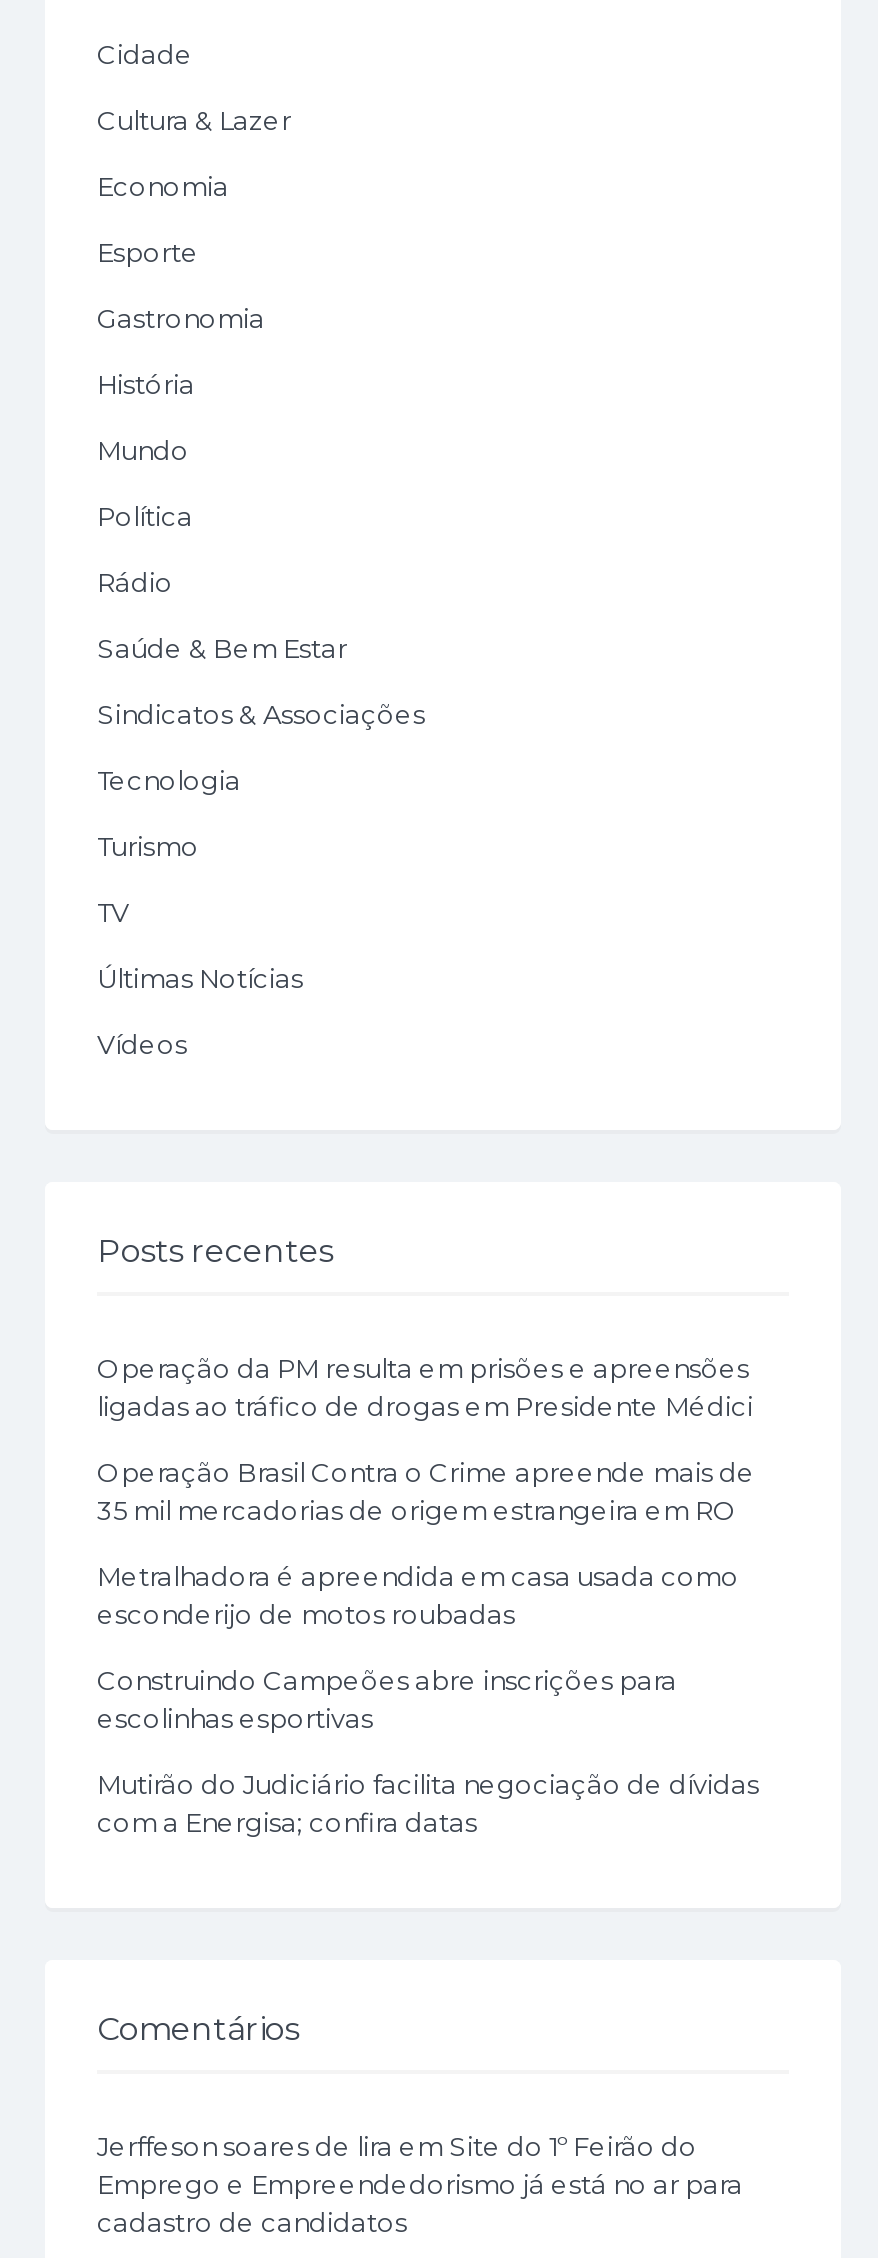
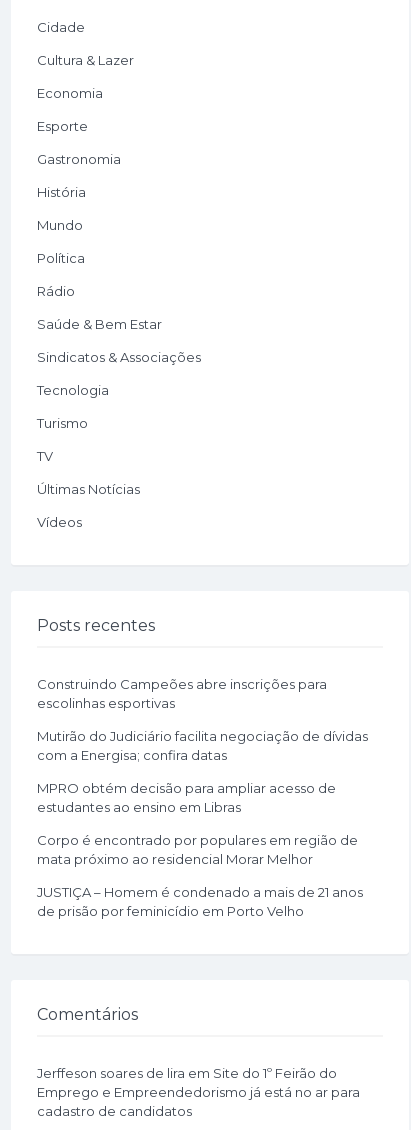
[97,1352,755,1630] Operação da PM resulta em prisões e apreensões | ligadas ao tráfico de drogas em Presidente Médici | Operação Brasil Contra o Crime apreende mais de | 35 mil mercadorias de origem estrangeira em RO | Metralhadora é apreendida em casa usada como | esconderijo de motos roubadas -> none
moved [97,1664,759,1838] -> [37,676,368,763]: Construindo Campeões abre inscrições para | escolinhas esportivas | Mutirão do Judiciário facilita negociação de dívidas | com a Energisa; confira datas
none -> [37,780,363,919] MPRO obtém decisão para ampliar acesso de | estudantes ao ensino em Libras | Corpo é encontrado por populares em região de | mata próximo ao residencial Morar Melhor | JUSTIÇA – Homem é condenado a mais de 21 anos | de prisão por feminicídio em Porto Velho

